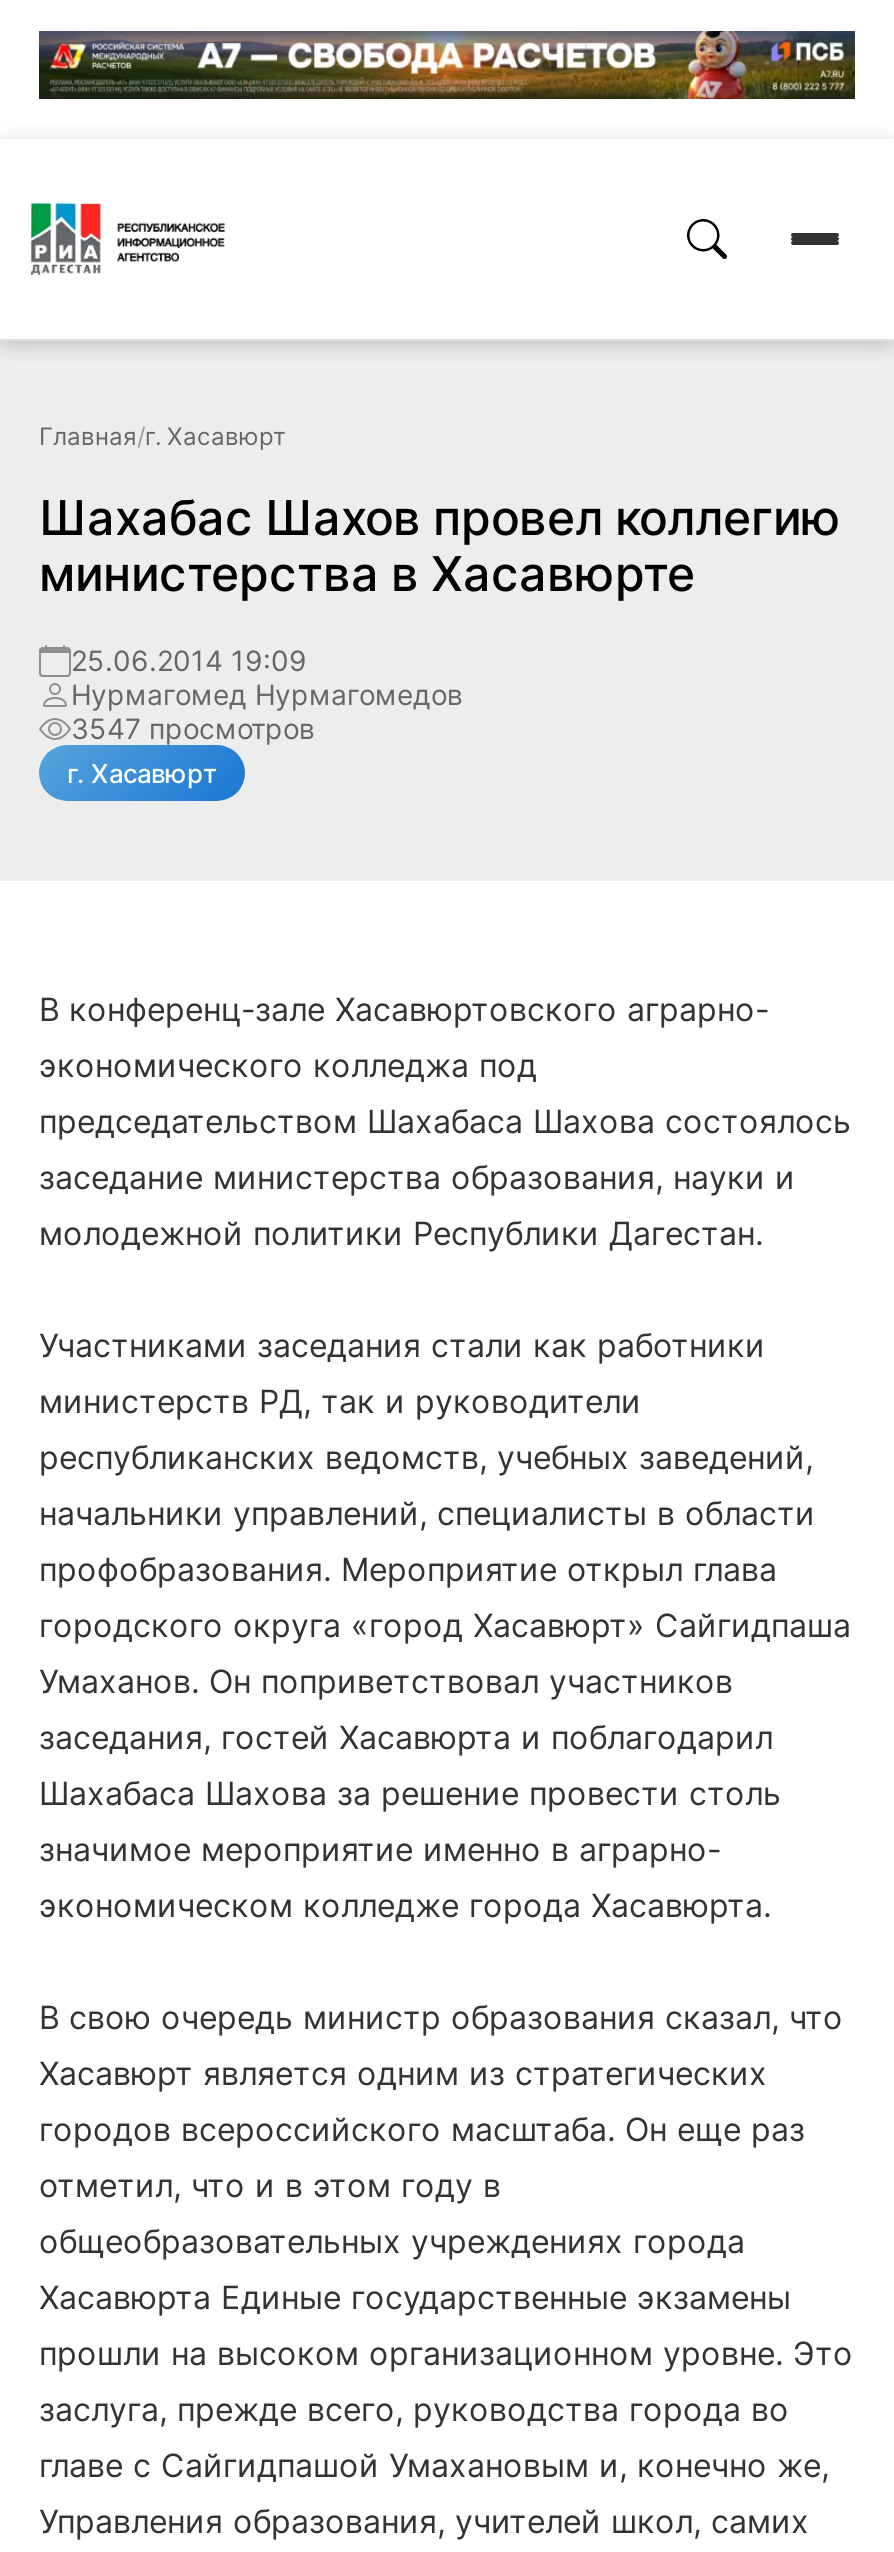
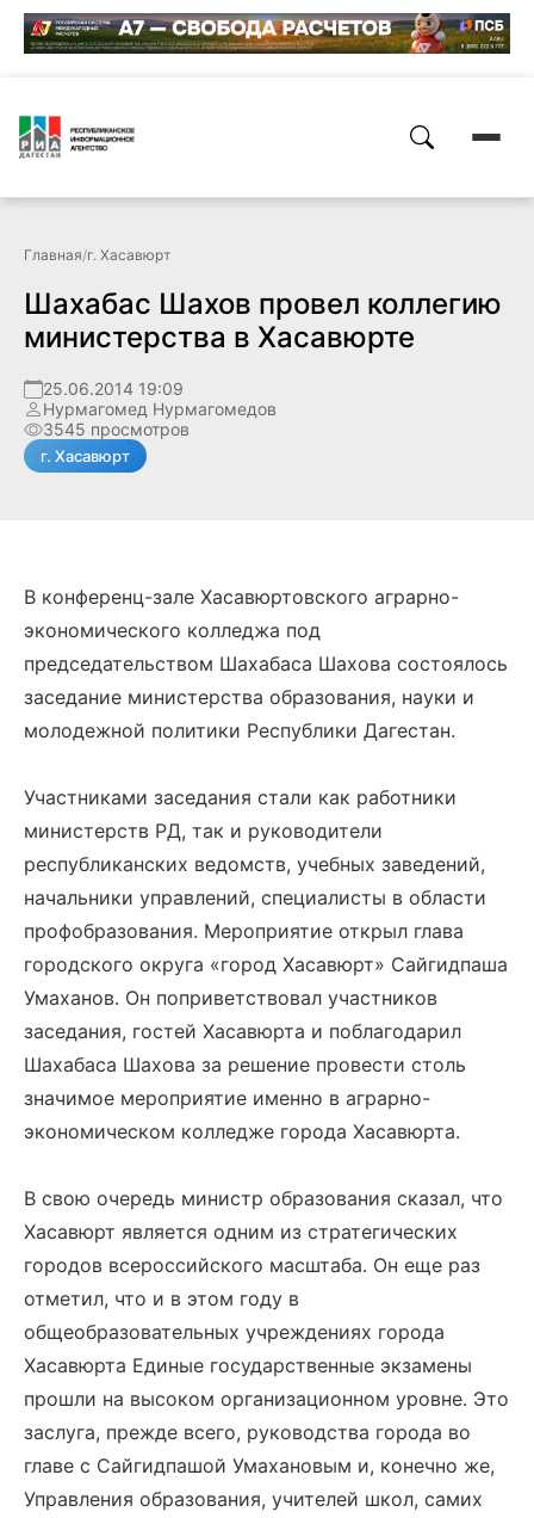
[71,711,315,745] 3547 просмотров -> [43,419,190,439] 3545 просмотров

